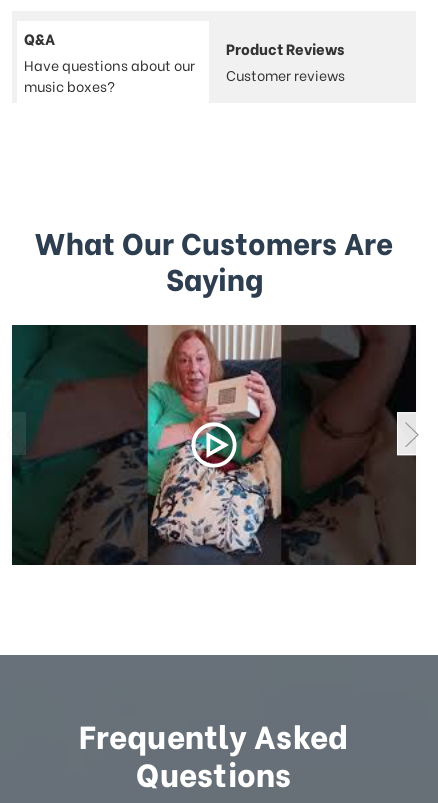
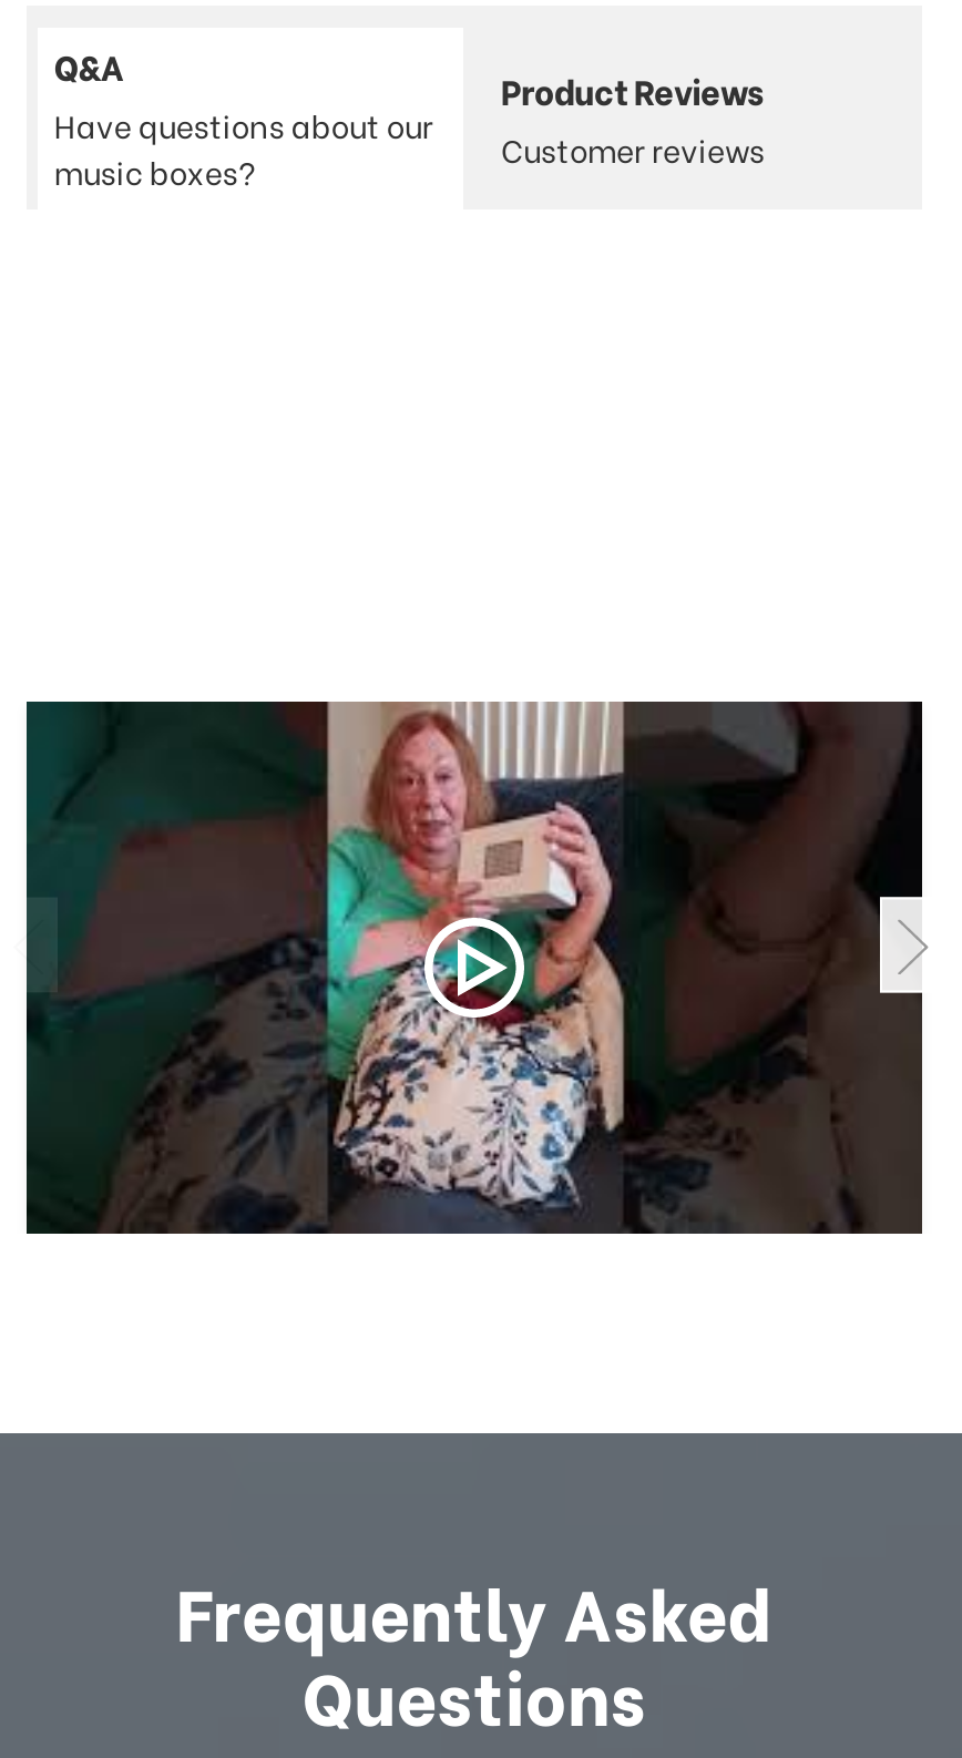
[35,218,393,298] What Our Customers Are | Saying -> none

